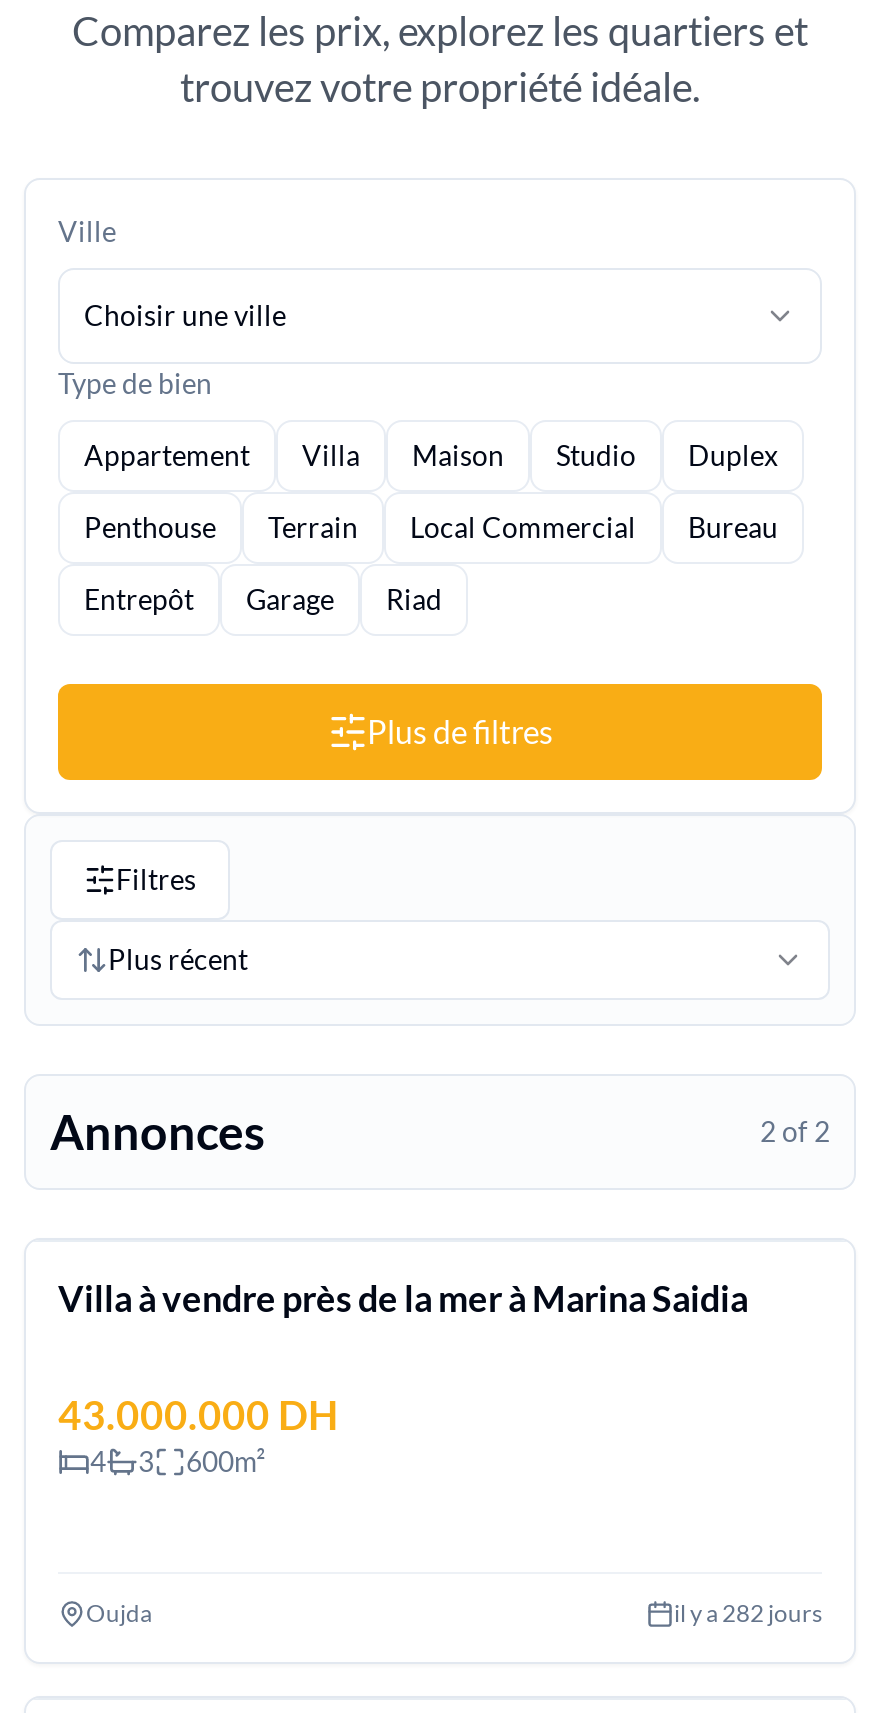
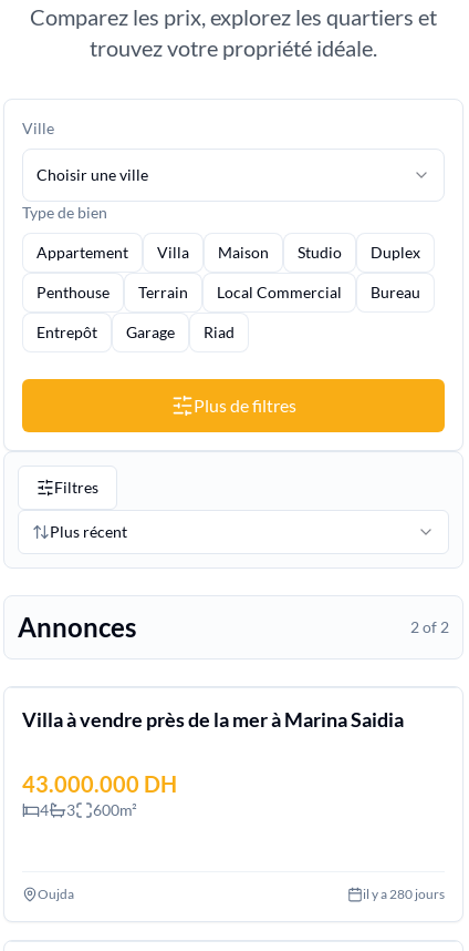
[674,1598,822,1628] il y a 282 jours -> [363,886,445,902] il y a 280 jours

